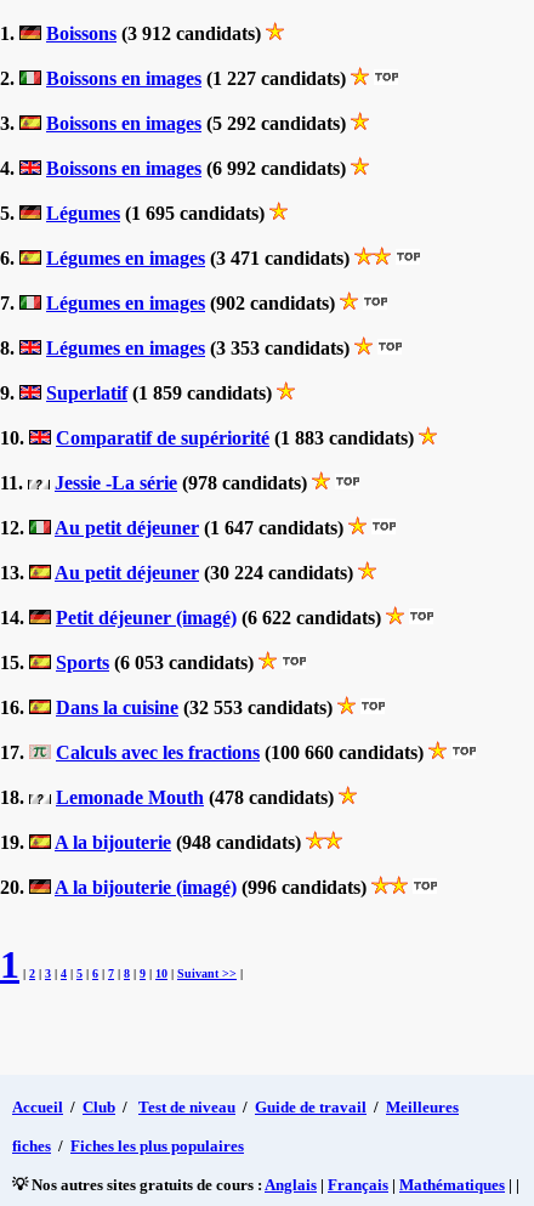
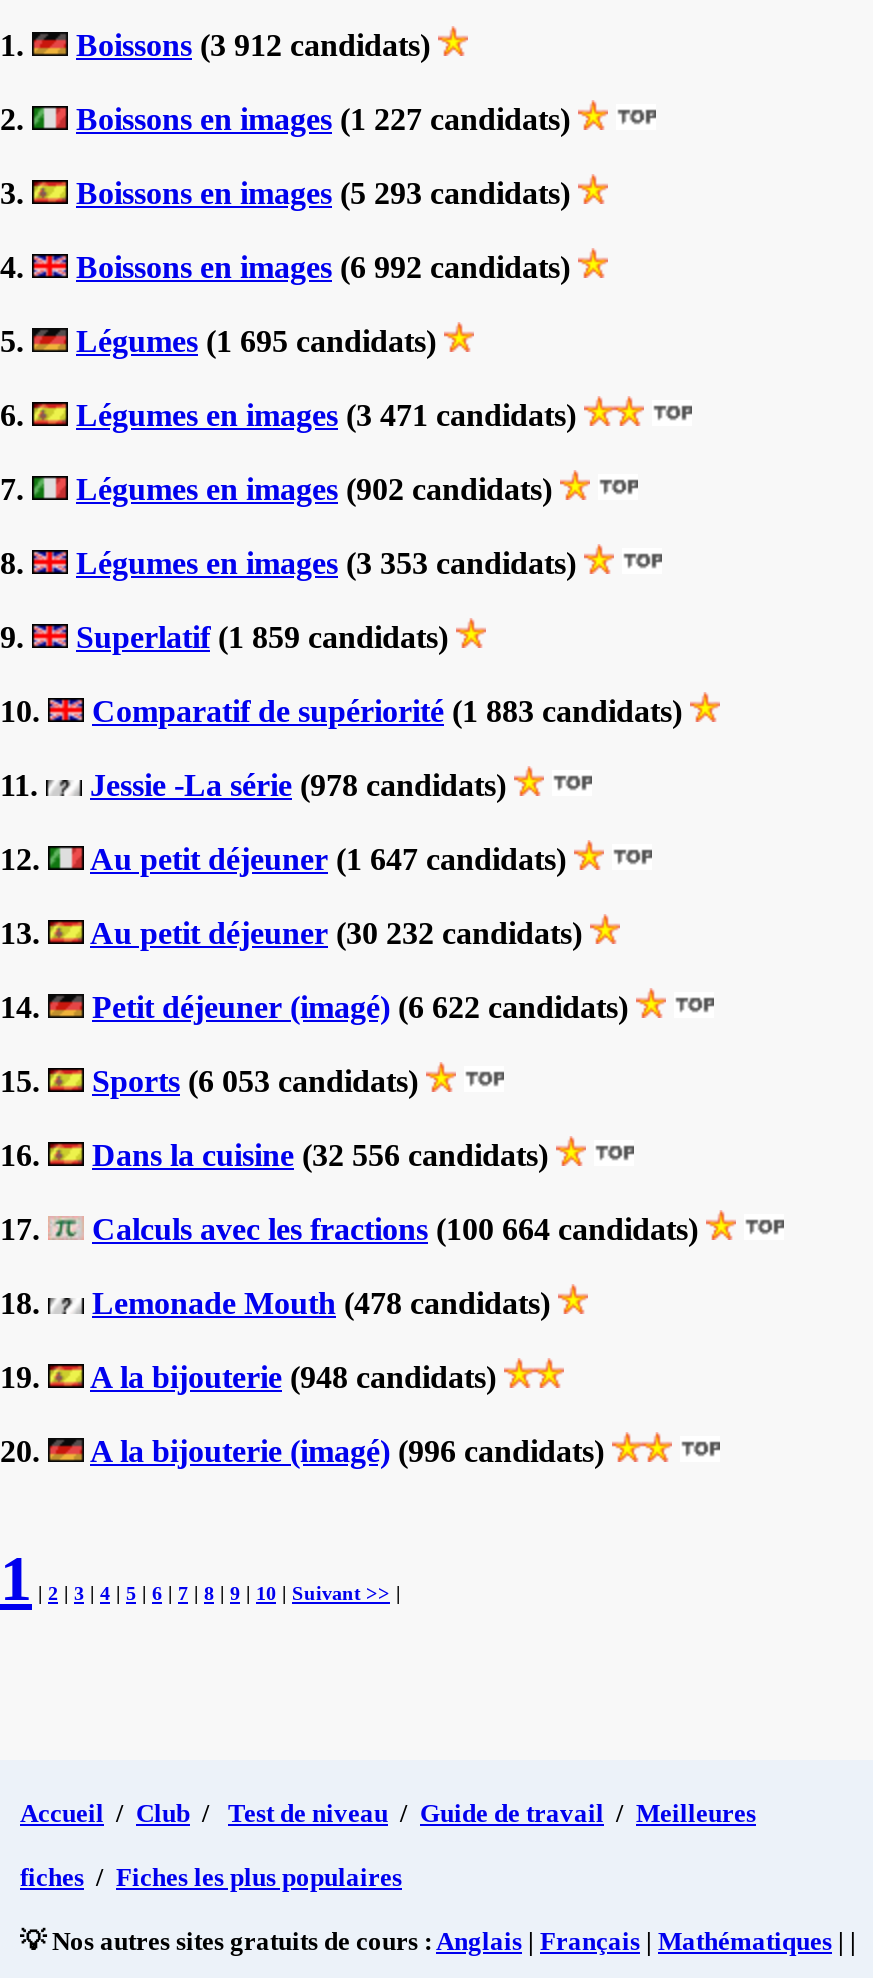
[46,113,351,134] Boissons en images (5 292 candidats) -> [76,176,578,210] Boissons en images (5 293 candidats)
[55,562,358,583] Au petit déjeuner (30 224 candidats) -> [90,916,590,950] Au petit déjeuner (30 232 candidats)
[56,697,337,718] Dans la cuisine (32 553 candidats) -> [92,1138,556,1172] Dans la cuisine (32 556 candidats)
[56,742,428,763] Calculs avec les fractions (100 660 candidats) -> [92,1212,706,1246] Calculs avec les fractions (100 664 candidats)

